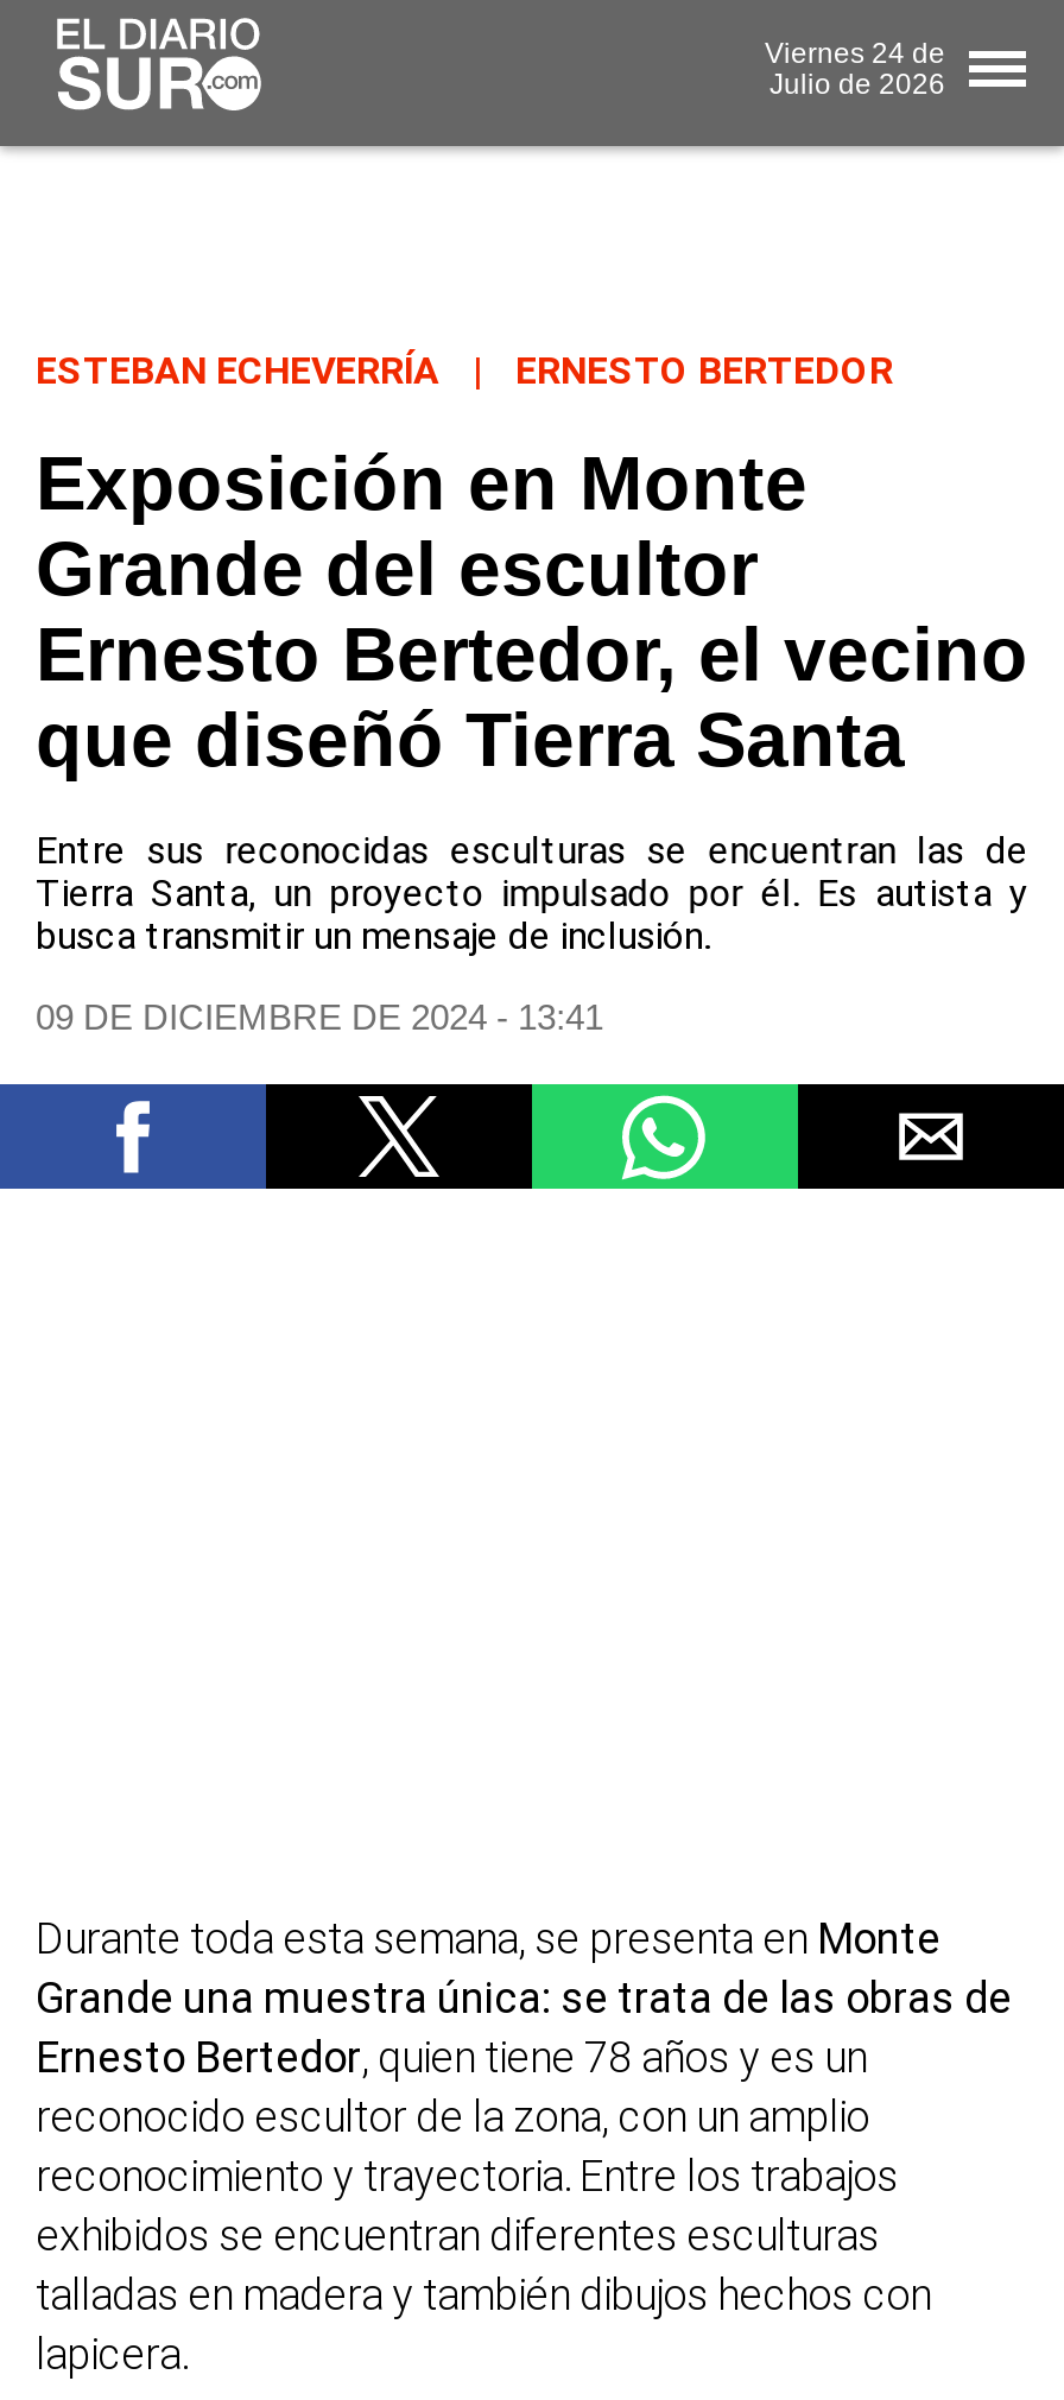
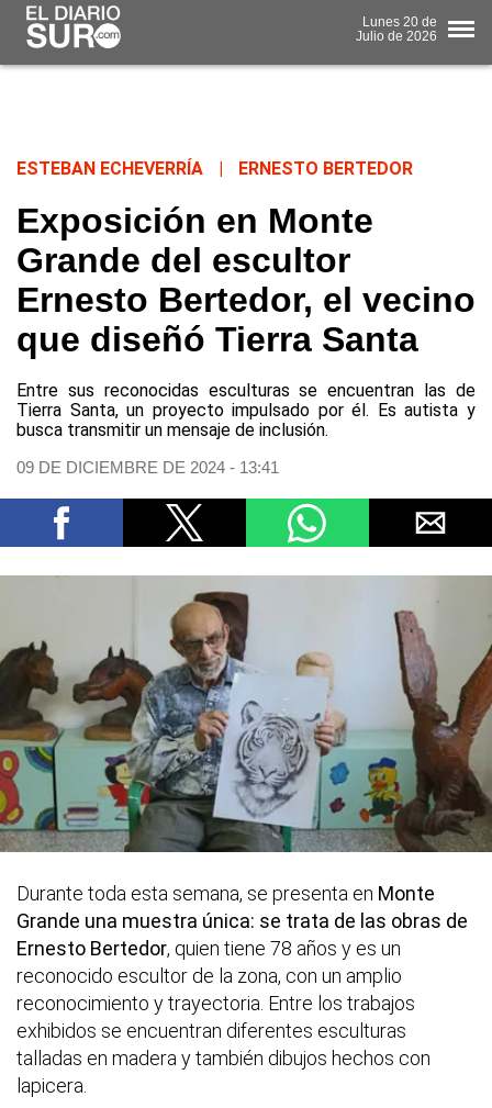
[765,36,945,69] Viernes 24 de -> [362,14,437,29] Lunes 20 de
none -> [3,574,489,853] [image]

